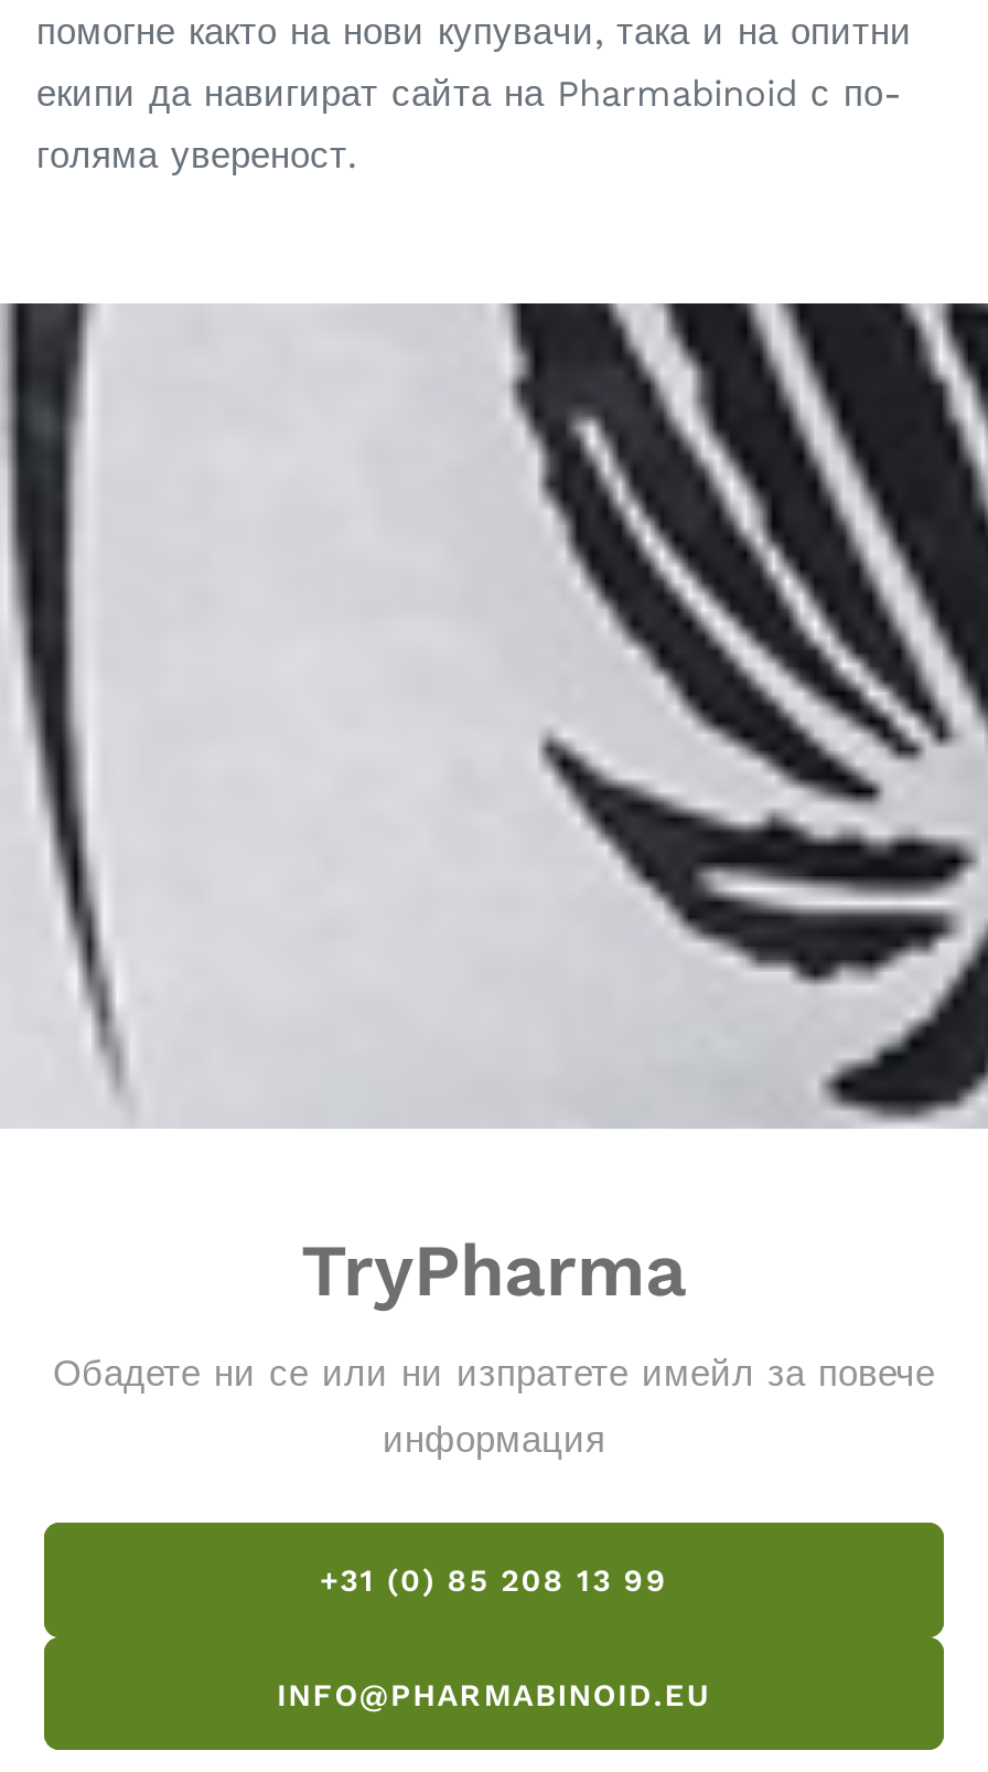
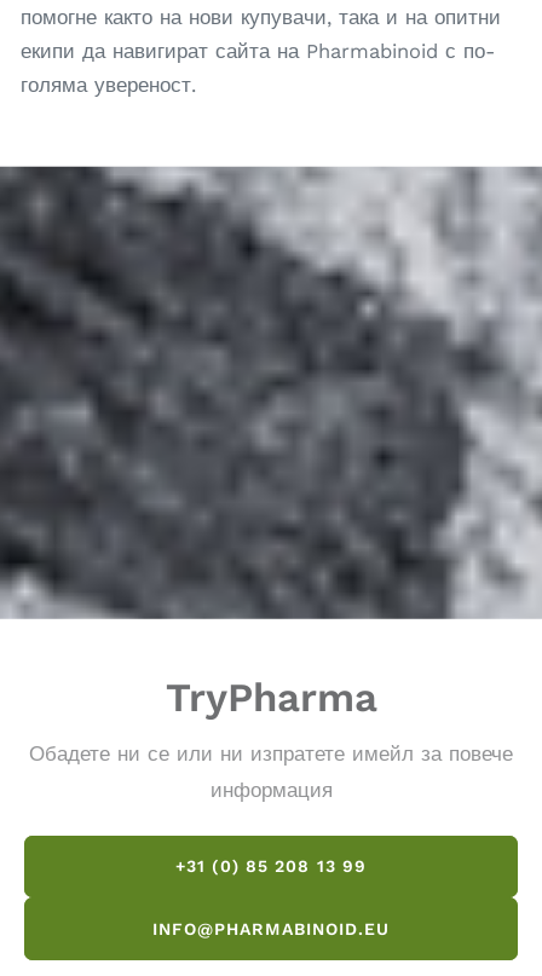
[7,302,981,1128] [image] -> [4,166,538,619] [image]

